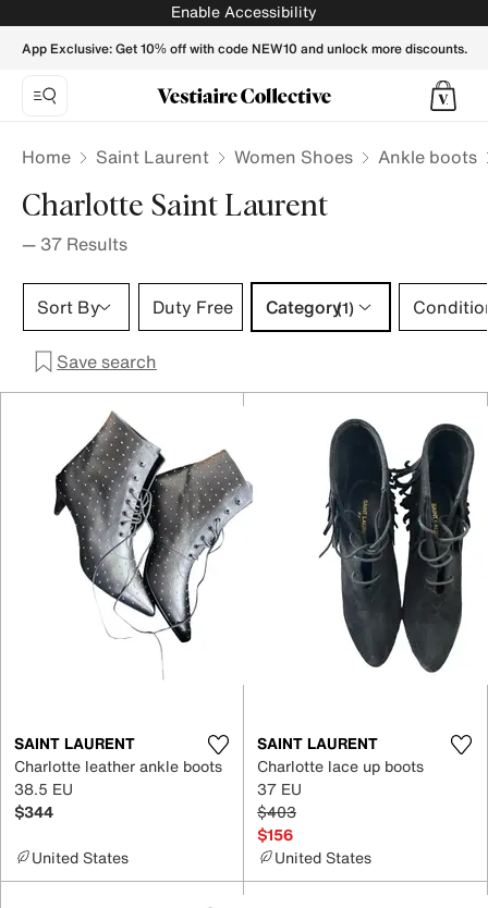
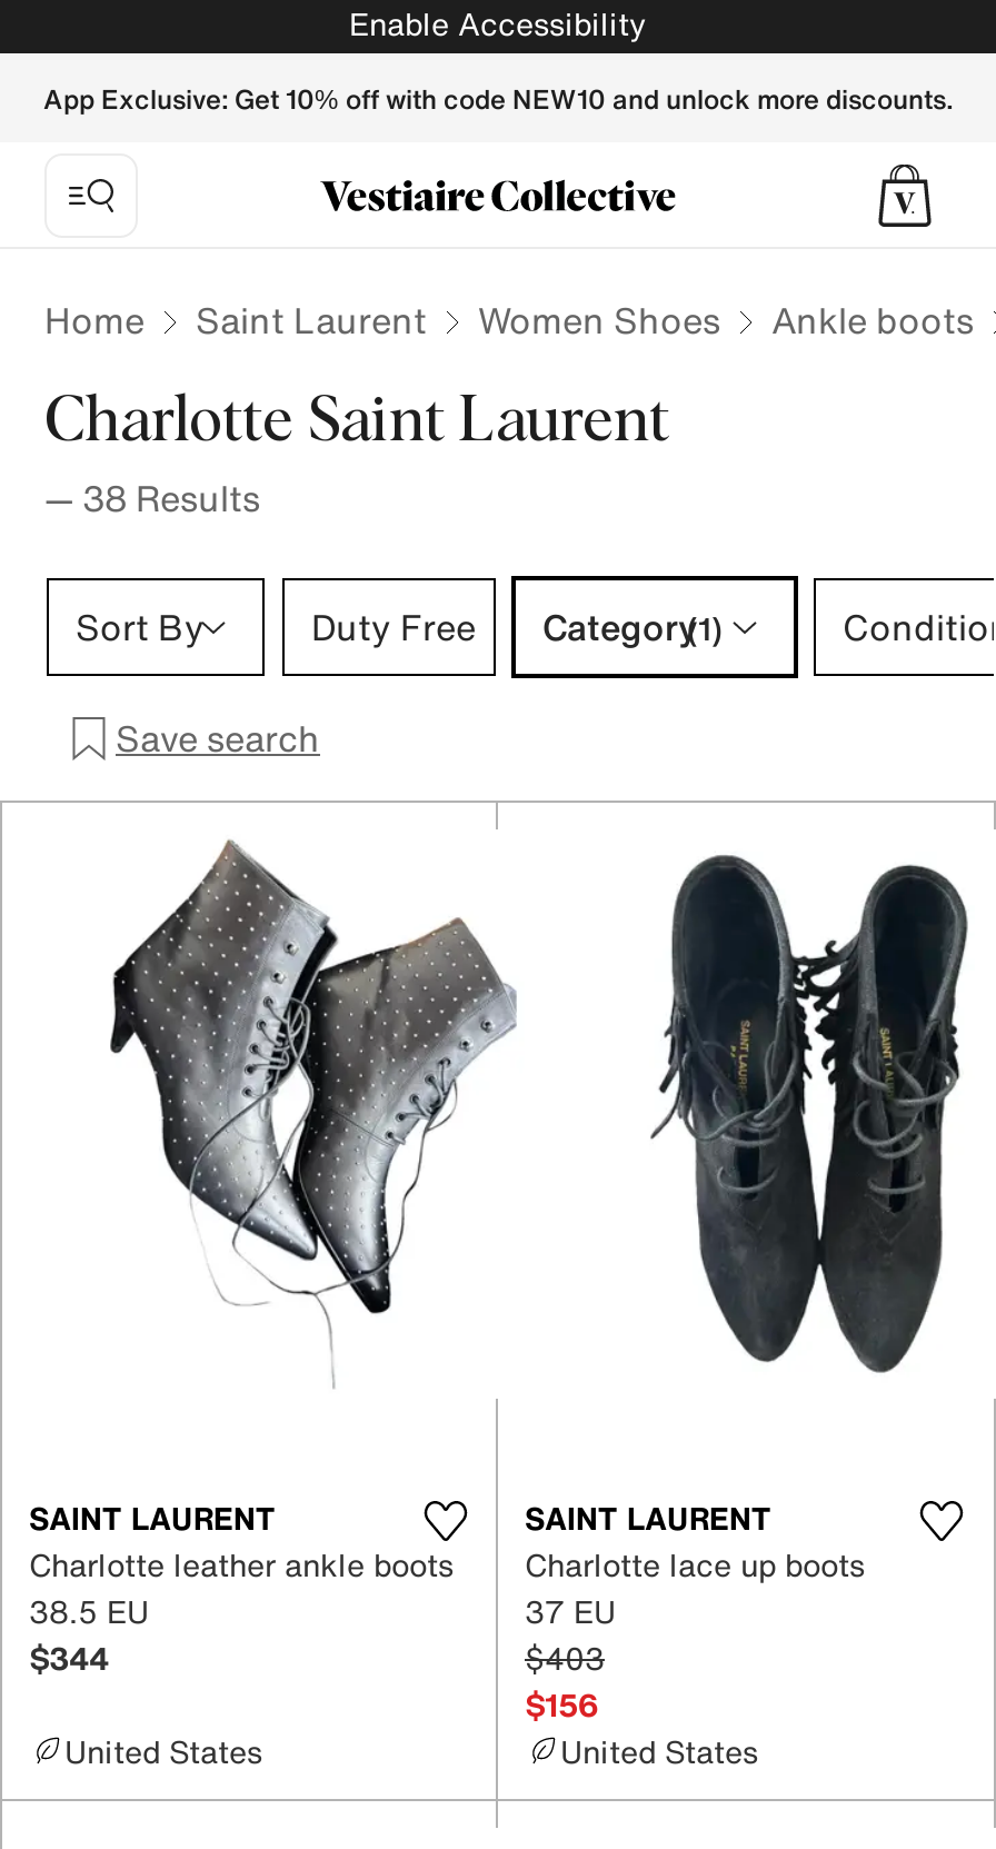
[22,231,127,257] — 37 Results -> [44,471,260,525] — 38 Results

